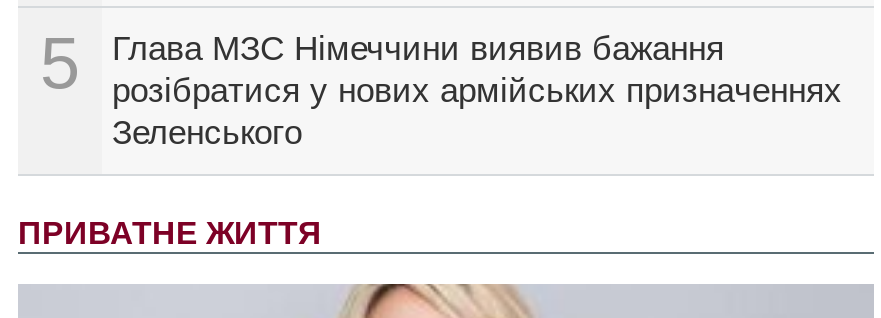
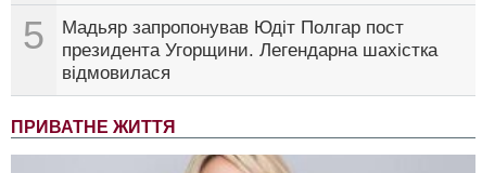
[112,30,842,152] Глава МЗС Німеччини виявив бажання | розібратися у нових армійських призначеннях | Зеленського -> [62,17,437,83] Мадьяр запропонував Юдіт Полгар пост | президента Угорщини. Легендарна шахістка | відмовилася

